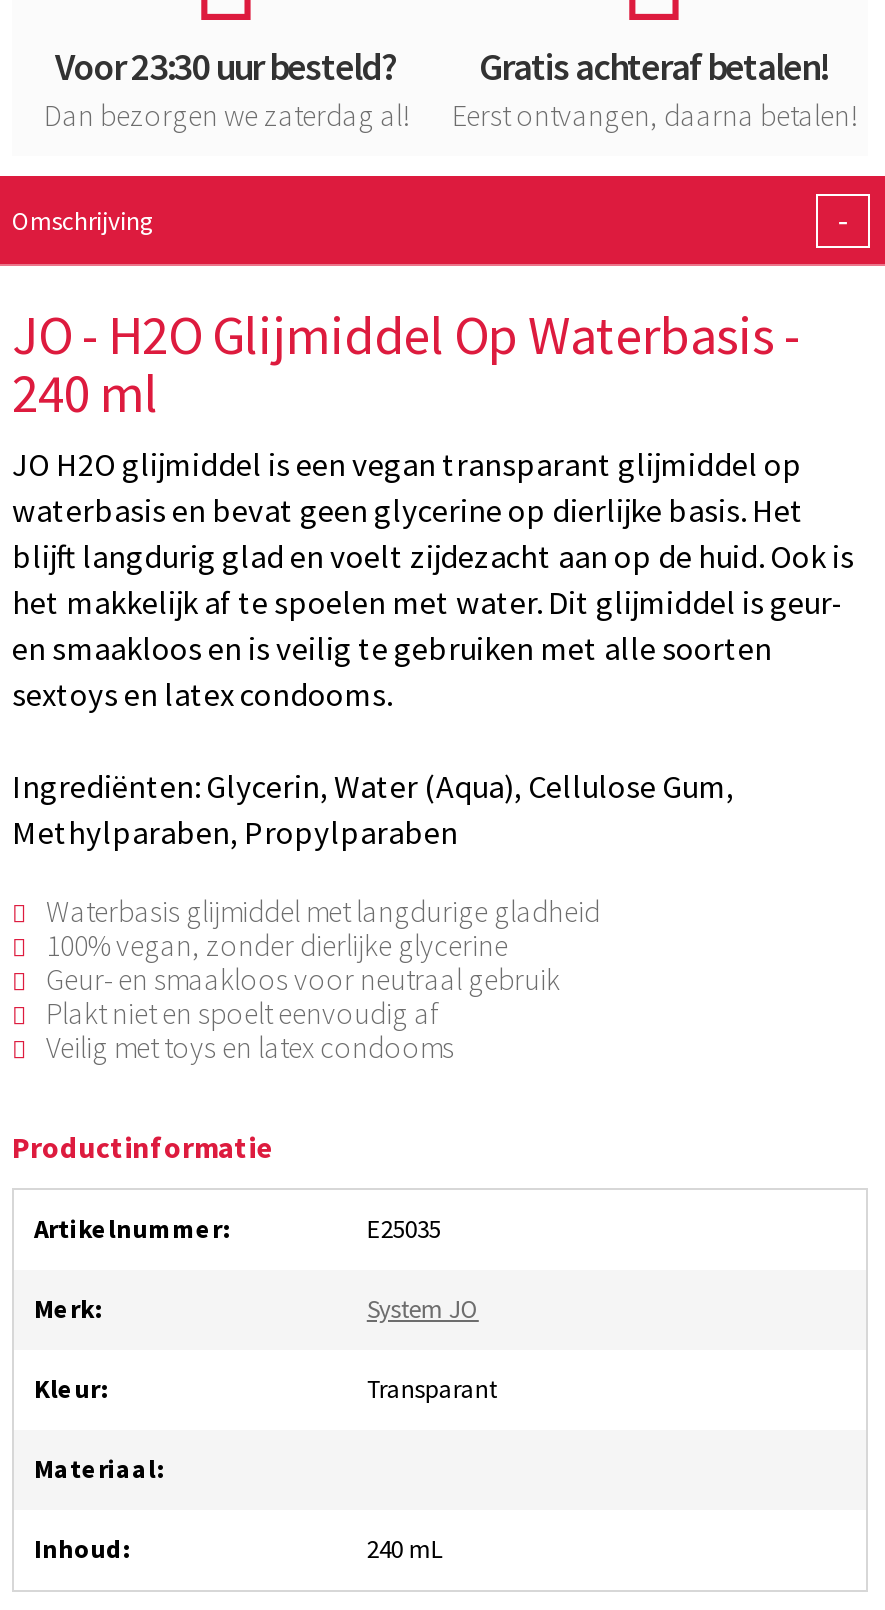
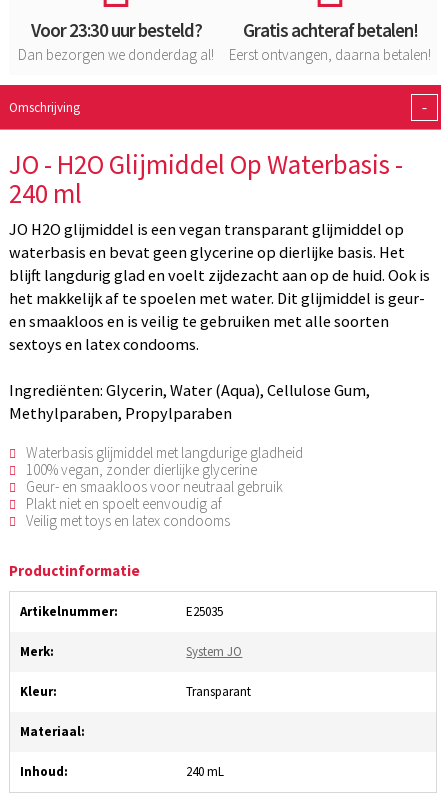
[44,96,408,134] Dan bezorgen we zaterdag al! -> [18,45,214,64] Dan bezorgen we donderdag al!

